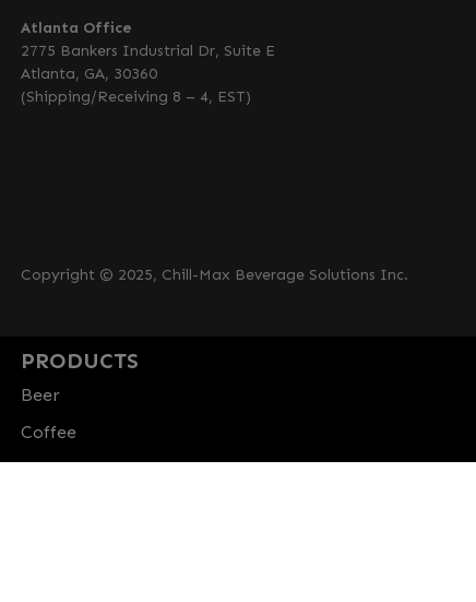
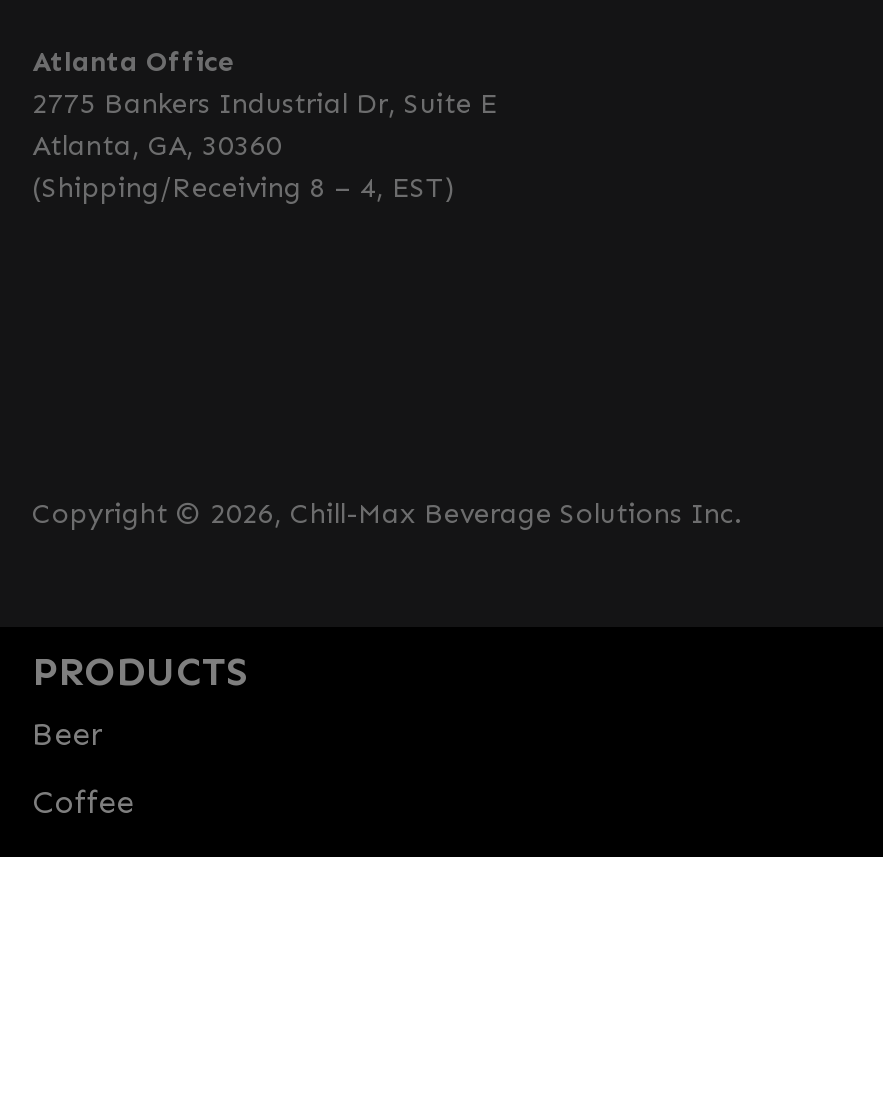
[21,265,408,284] Copyright © 2025, Chill-Max Beverage Solutions Inc. -> [32,496,742,530] Copyright © 2026, Chill-Max Beverage Solutions Inc.

